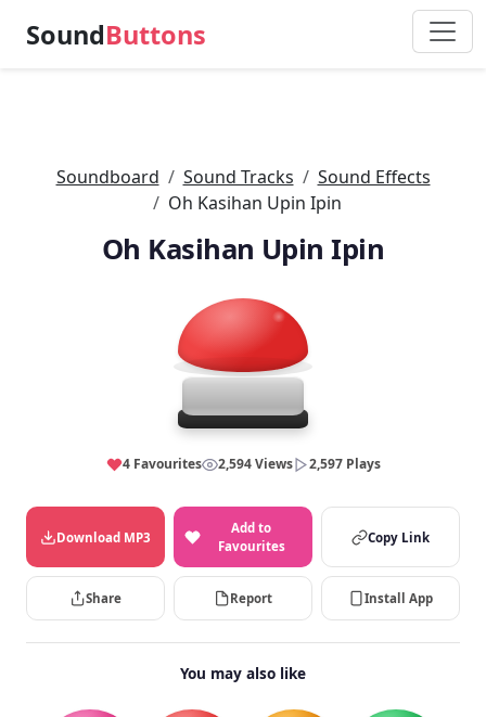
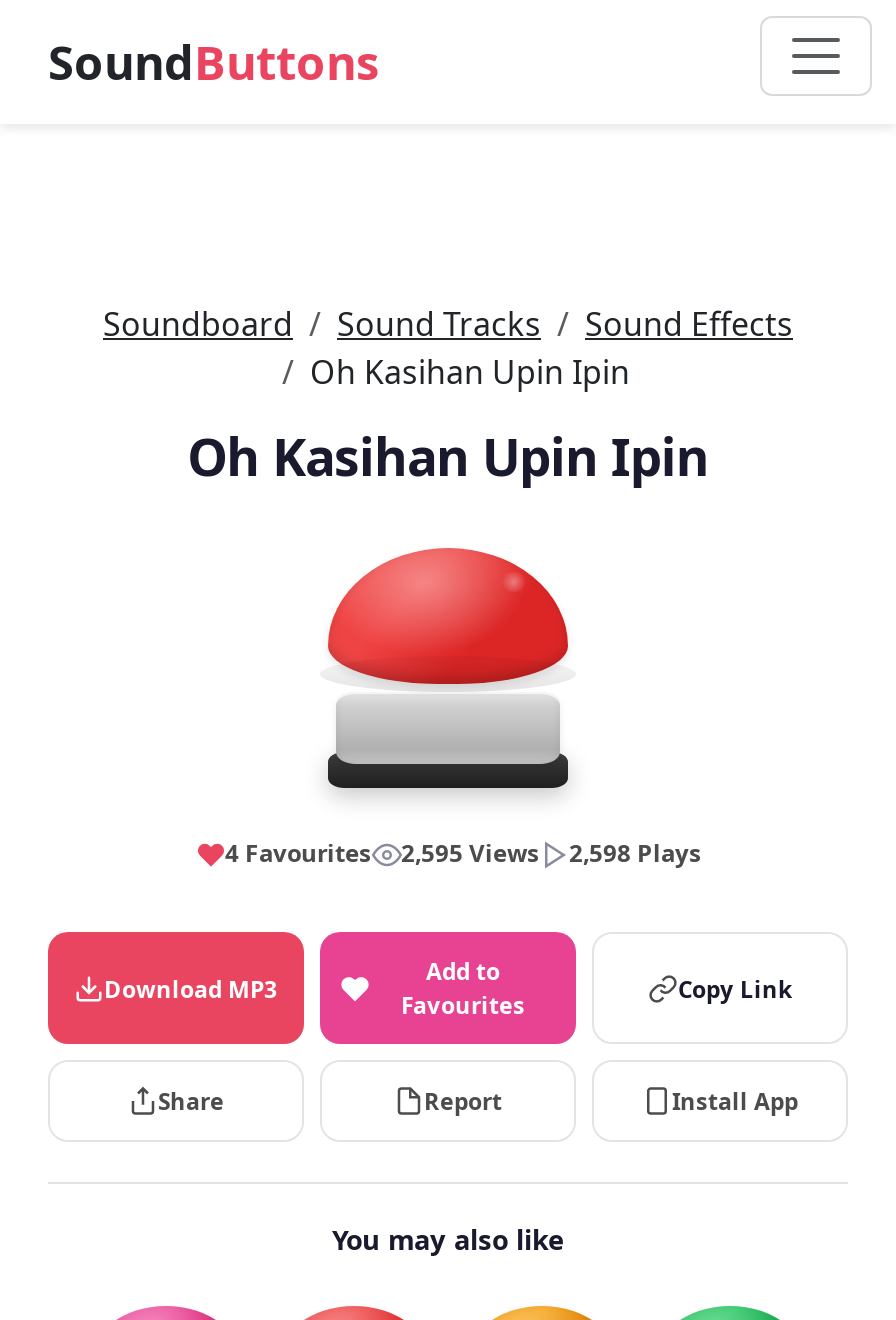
[218,454,292,473] 2,594 Views -> [401,836,539,870] 2,595 Views
[309,454,380,473] 2,597 Plays -> [569,836,701,870] 2,598 Plays

